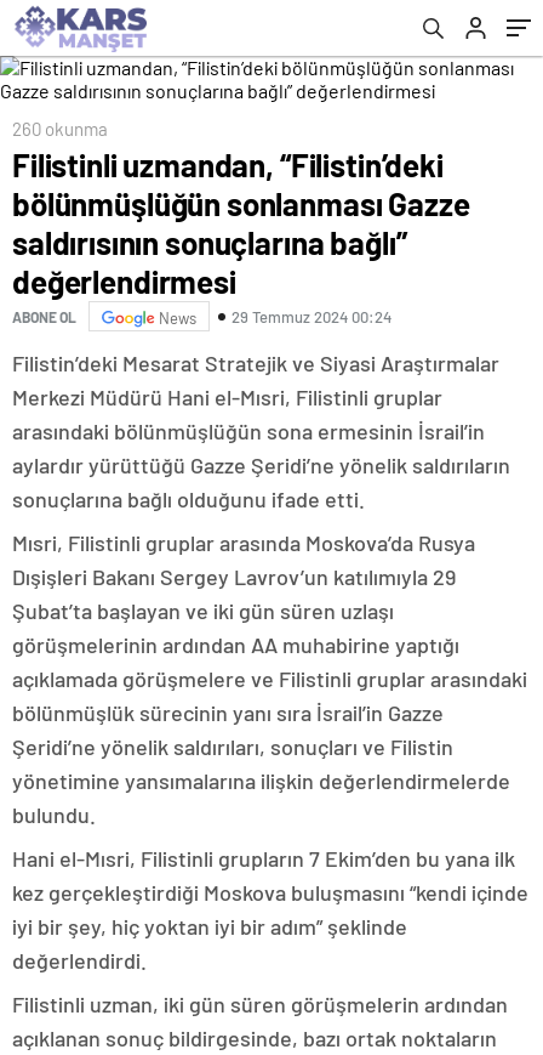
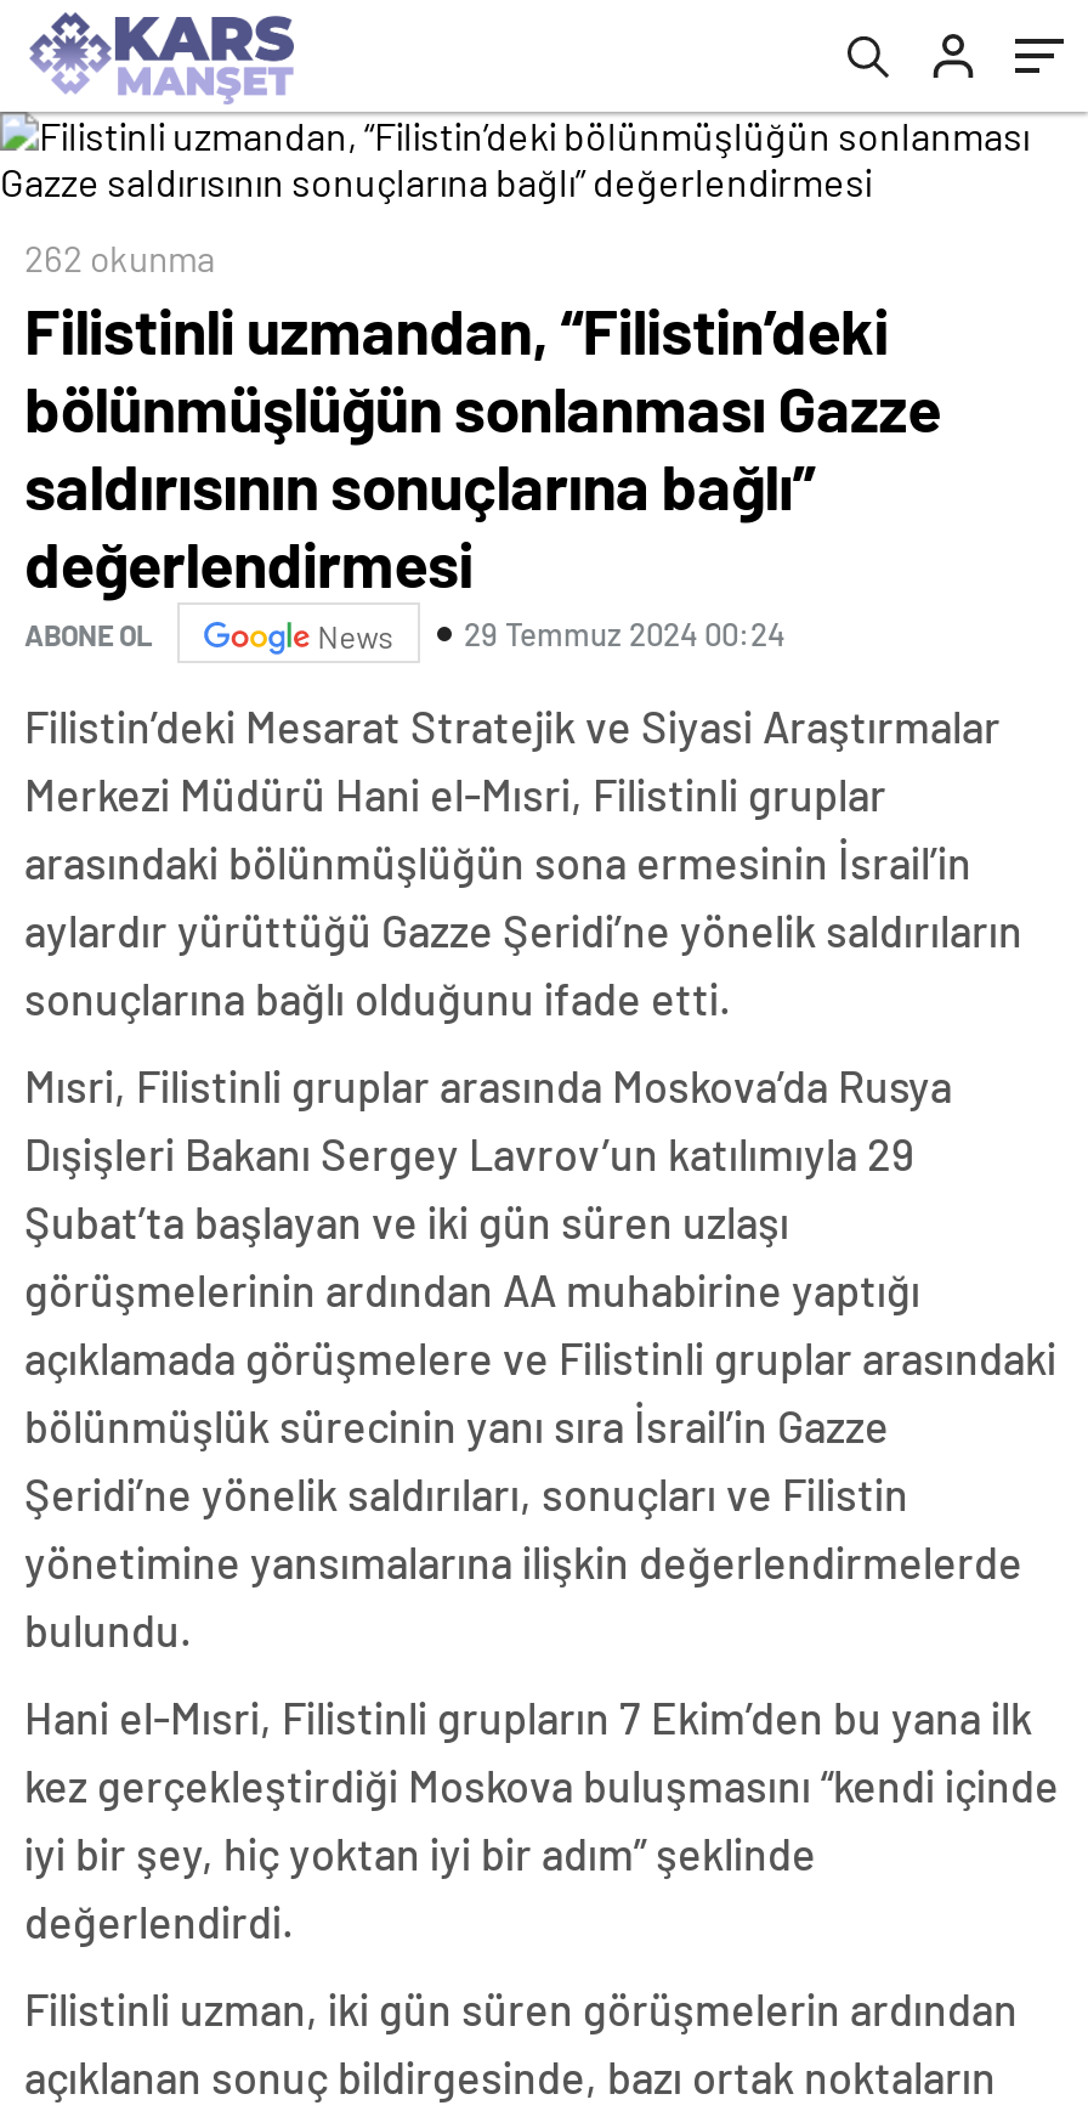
[12,118,108,140] 260 okunma -> [24,236,216,279] 262 okunma

